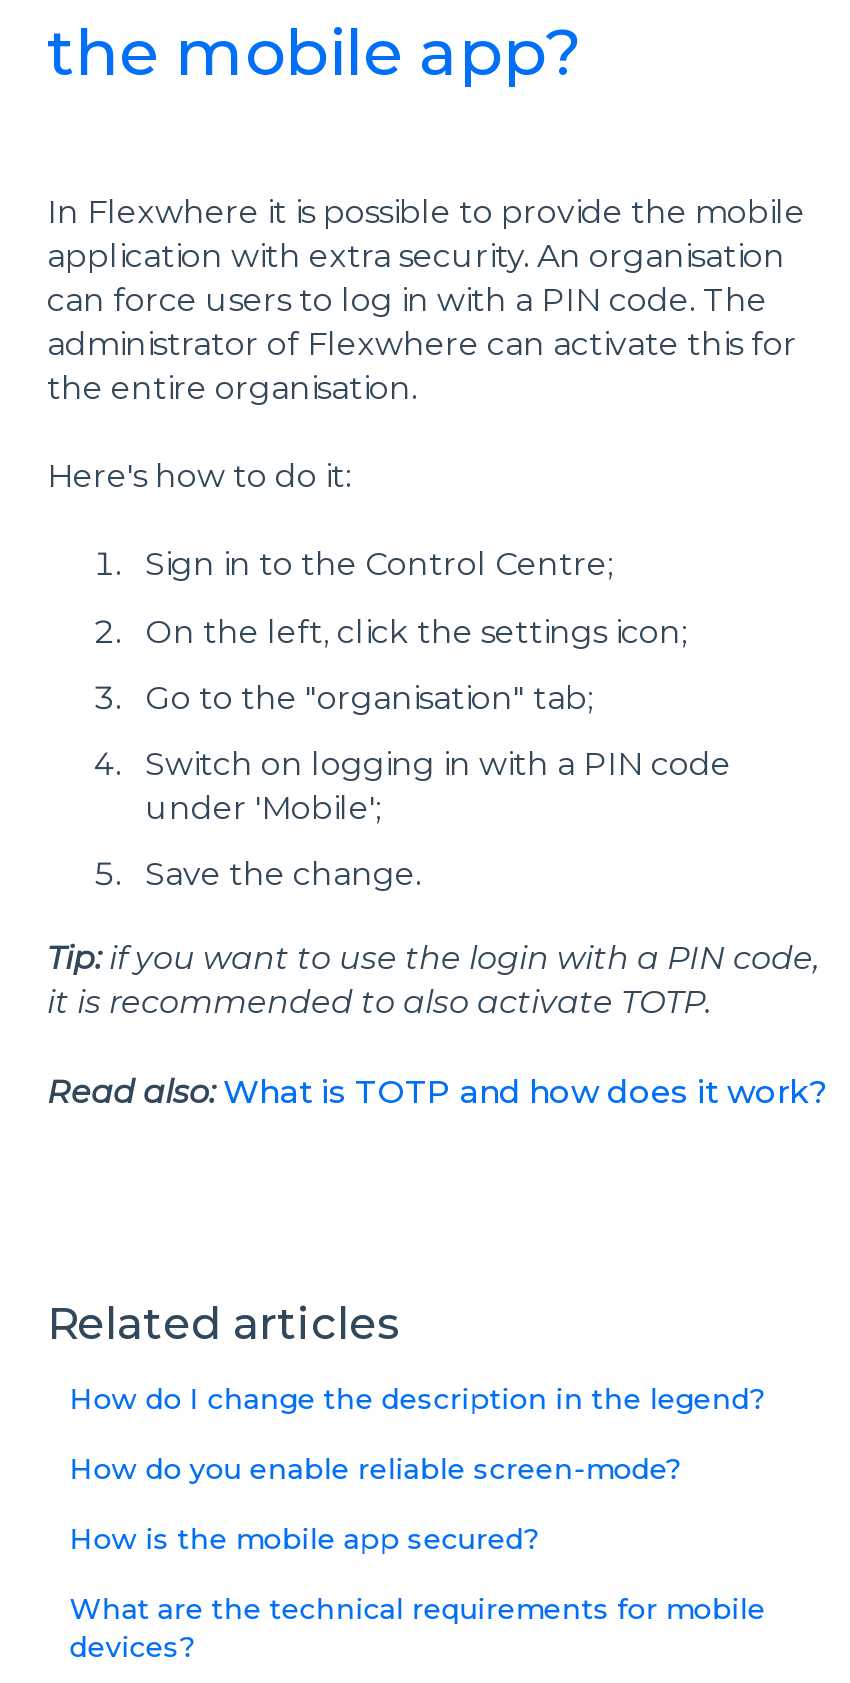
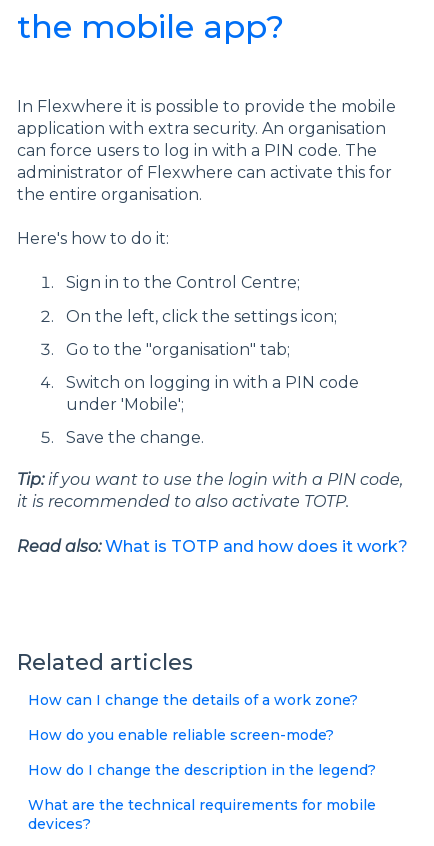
none -> [28,691,358,709] How can I change the details of a work zone?
moved [69,1381,765,1417] -> [28,761,376,779]: How do I change the description in the legend?
[69,1521,539,1557] How is the mobile app secured? -> none

